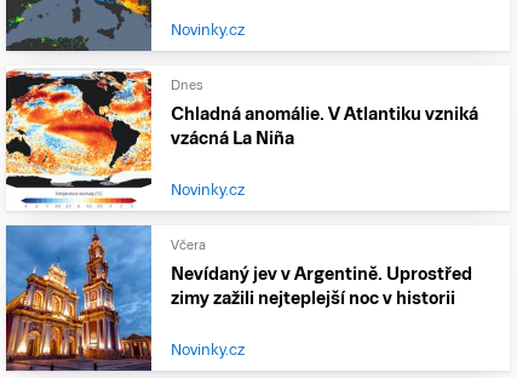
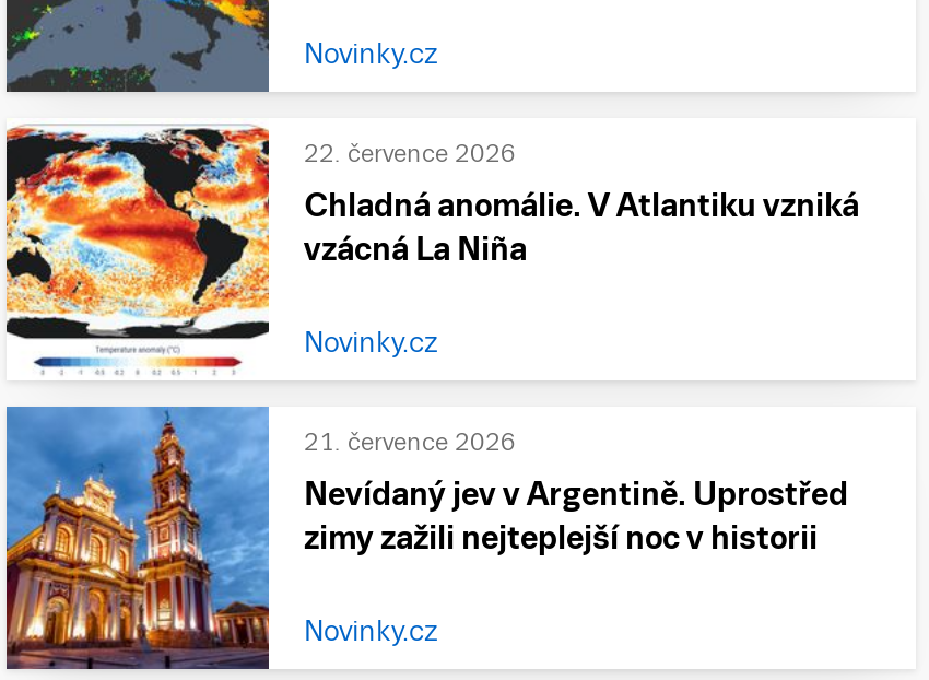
[171,78,203,92] Dnes -> [304,140,516,166] 22. července 2026
[171,237,206,252] Včera -> [304,429,516,455] 21. července 2026

